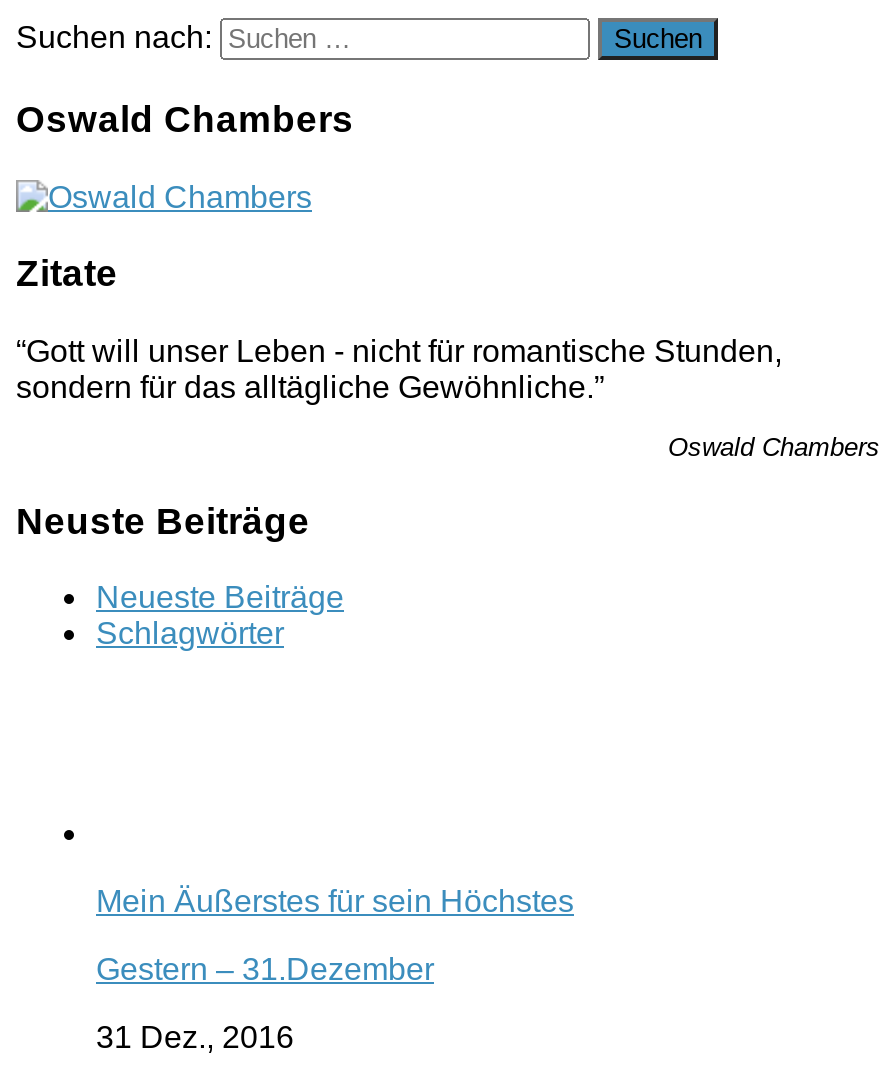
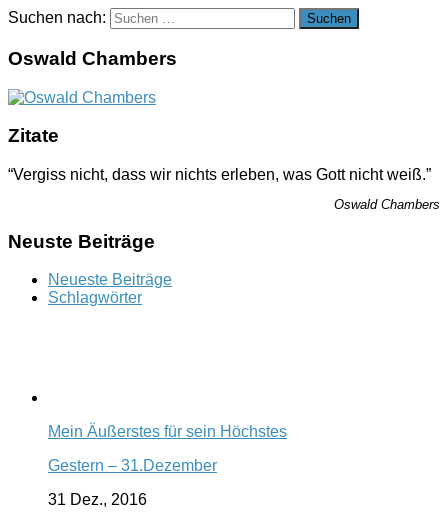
[16,334,782,404] “Gott will unser Leben - nicht für romantische Stunden, | sondern für das alltägliche Gewöhnliche.” -> [8,166,431,183] “Vergiss nicht, dass wir nichts erleben, was Gott nicht weiß.”

